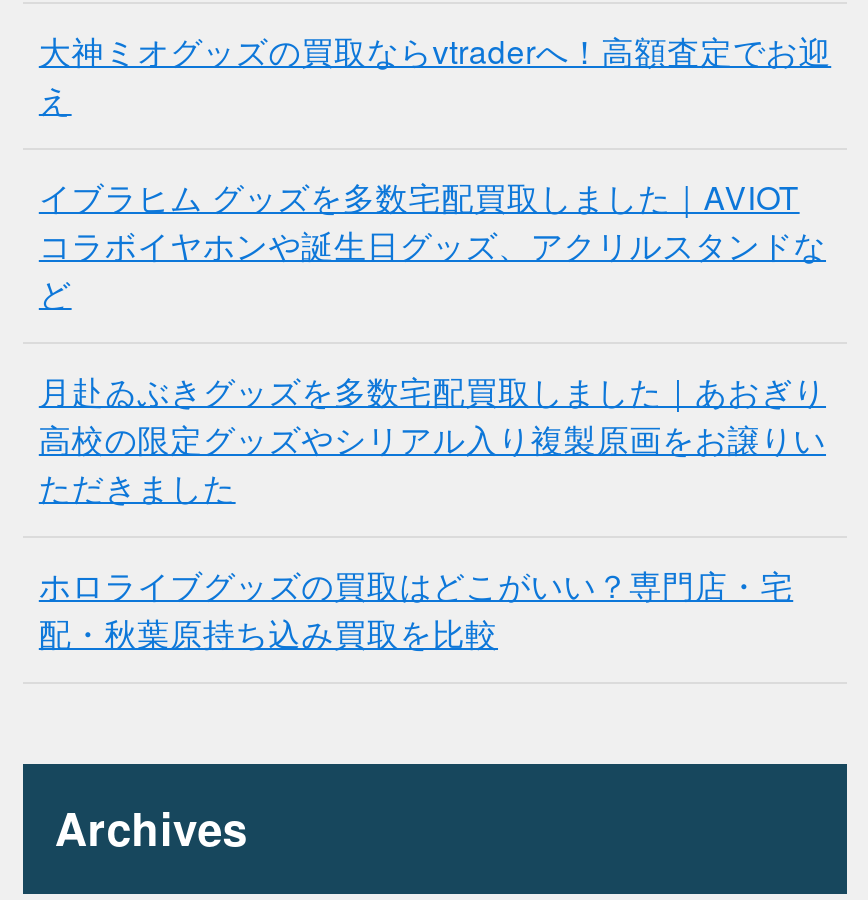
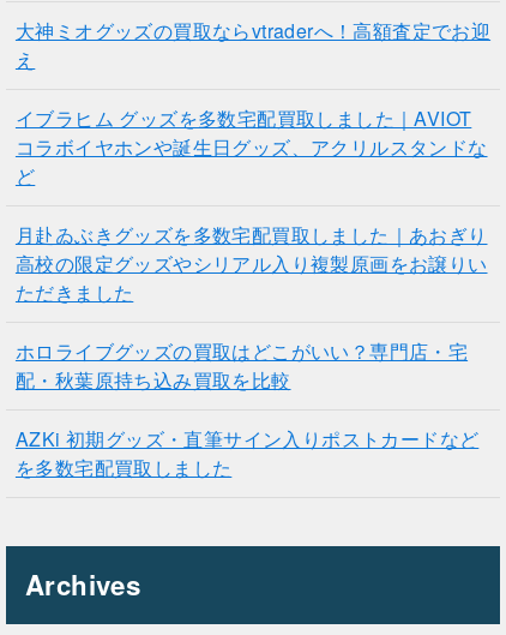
none -> [15,425,479,482] AZKi 初期グッズ・直筆サイン入りポストカードなど | を多数宅配買取しました

